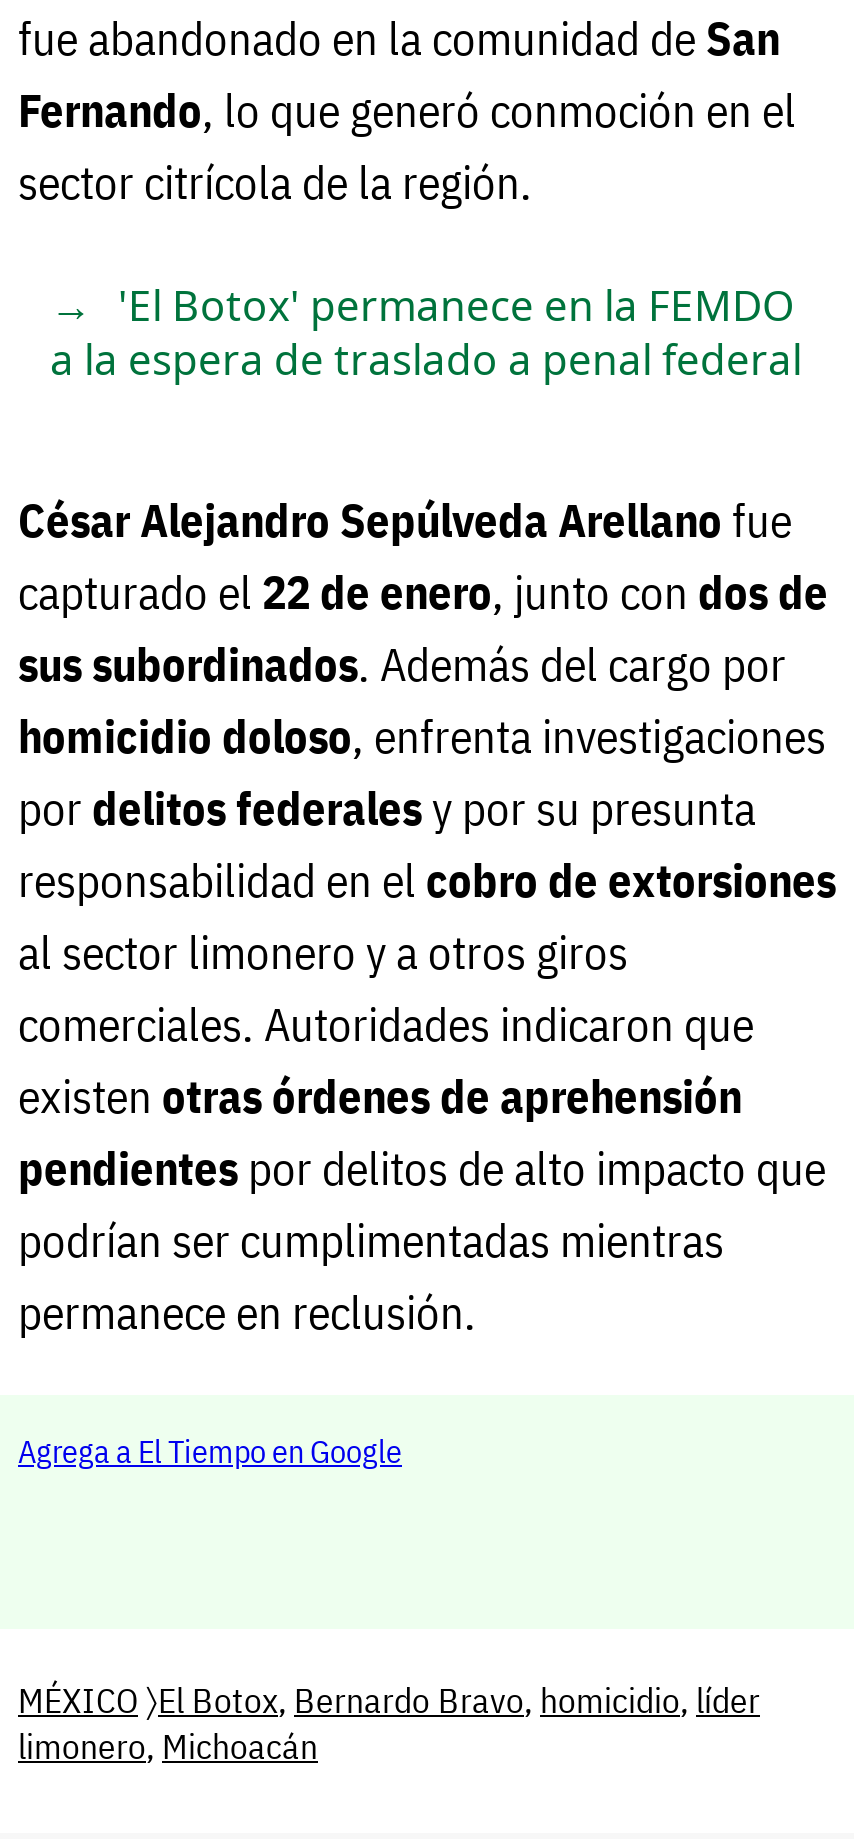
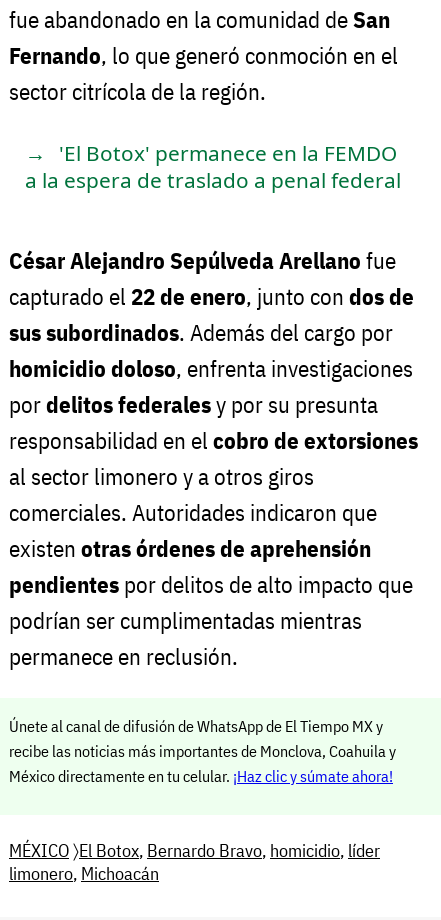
[18,1431,402,1471] Agrega a El Tiempo en Google -> [9,716,396,786] Únete al canal de difusión de WhatsApp de El Tiempo MX y | recibe las noticias más importantes de Monclova, Coahuila y | México directamente en tu celular. ¡Haz clic y súmate ahora!

